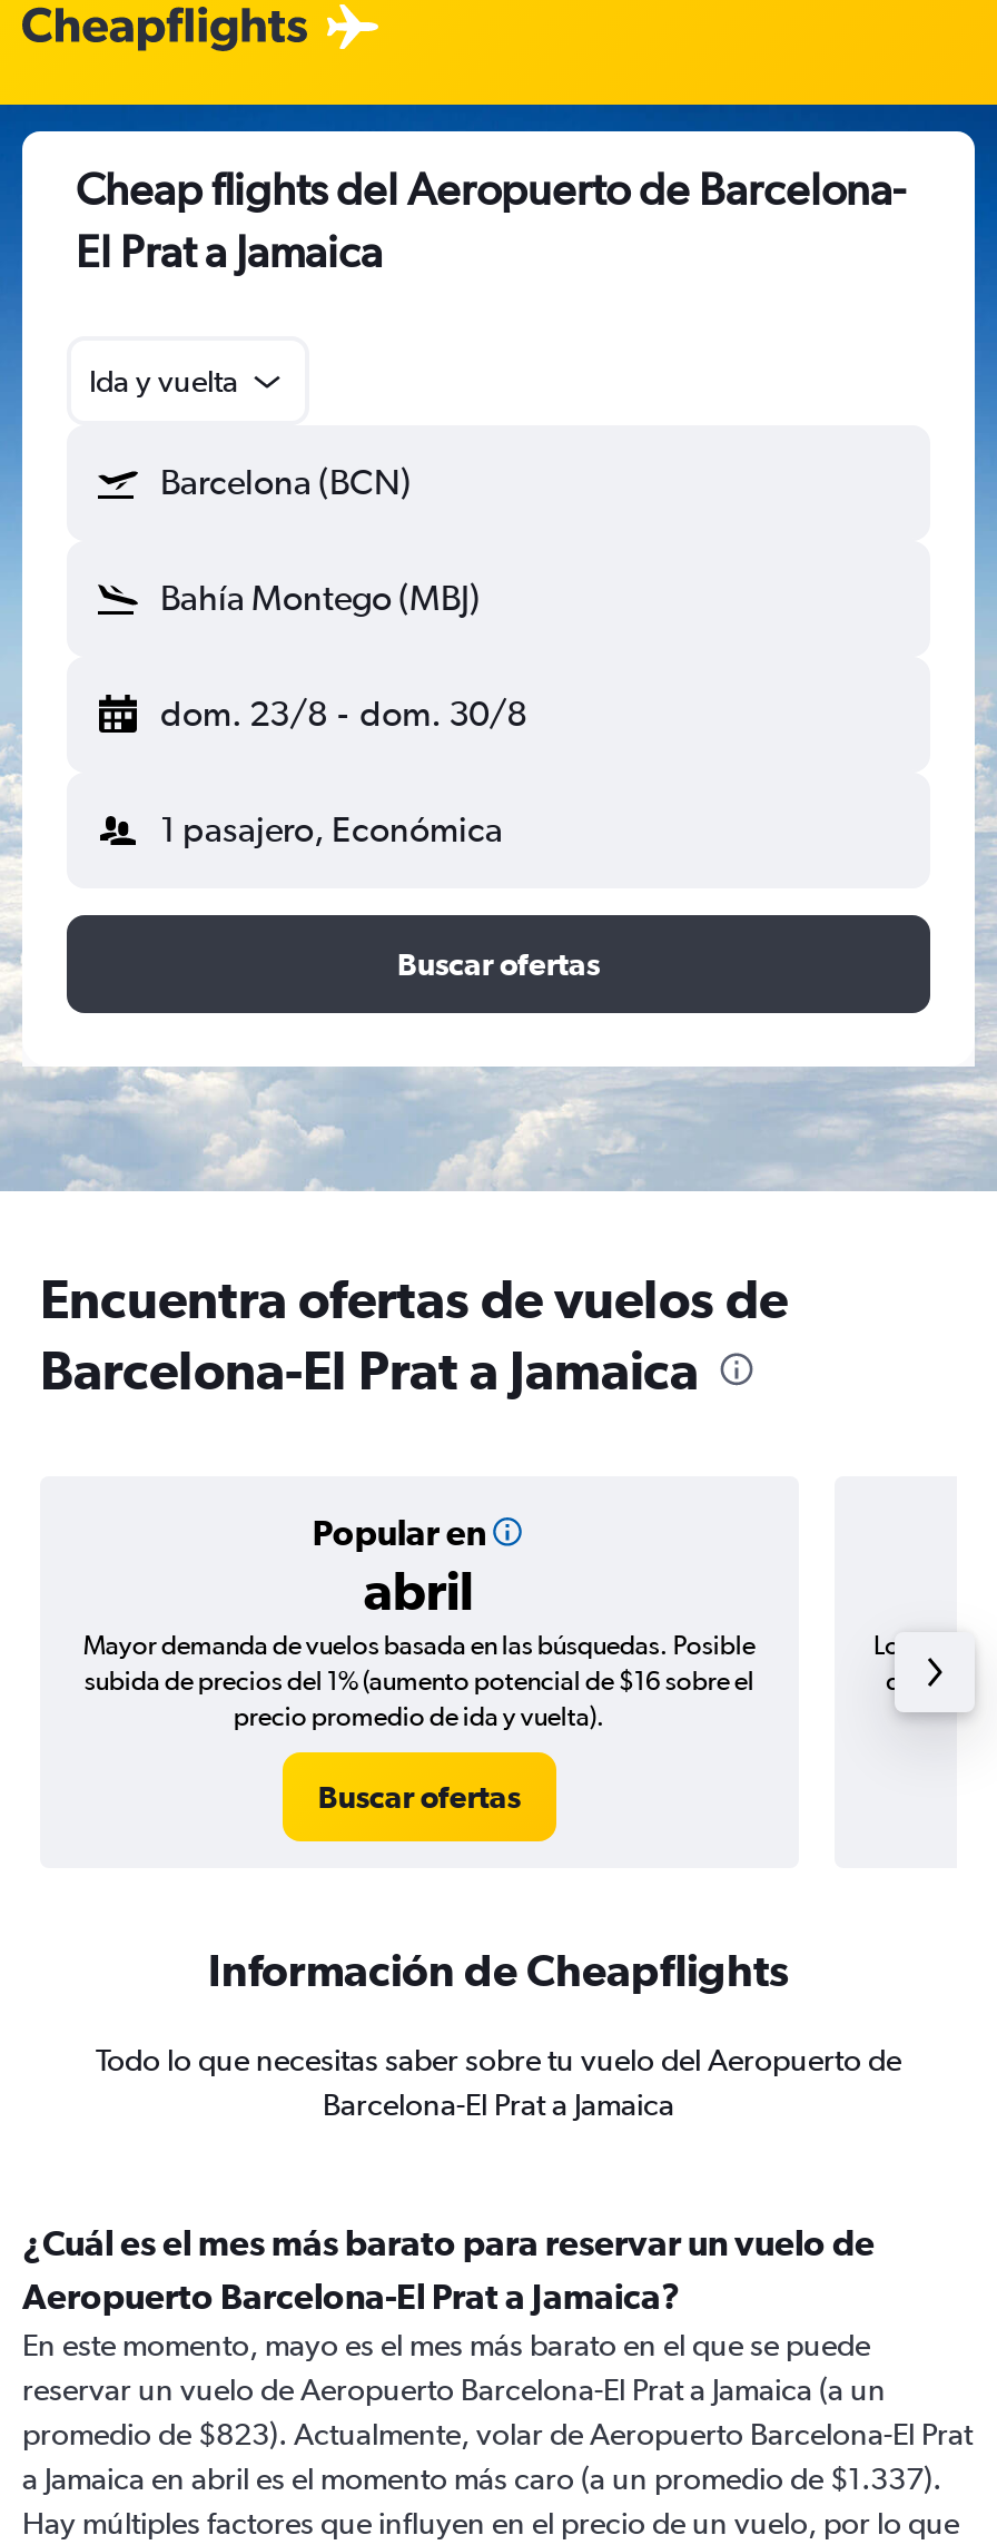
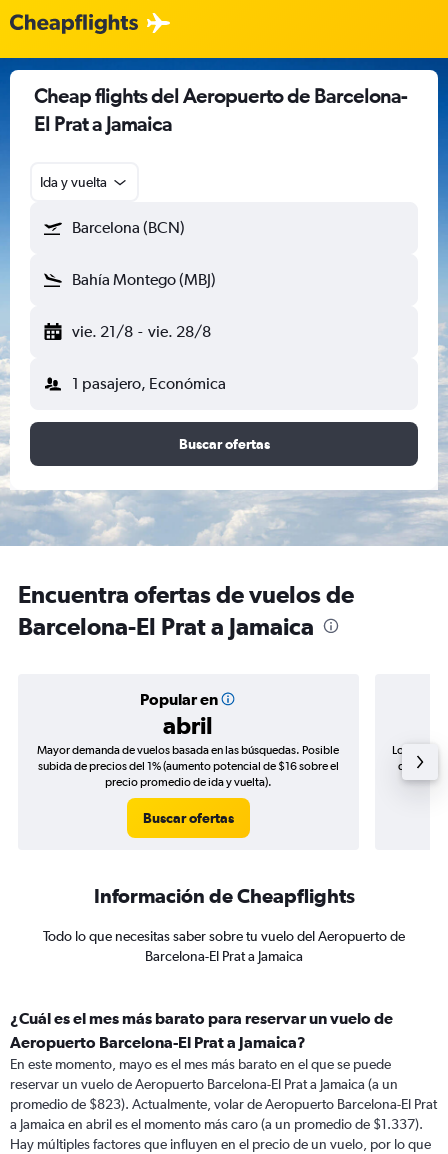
[160,692,527,735] dom. 23/8 - dom. 30/8 -> [72,322,211,341] vie. 21/8 - vie. 28/8

